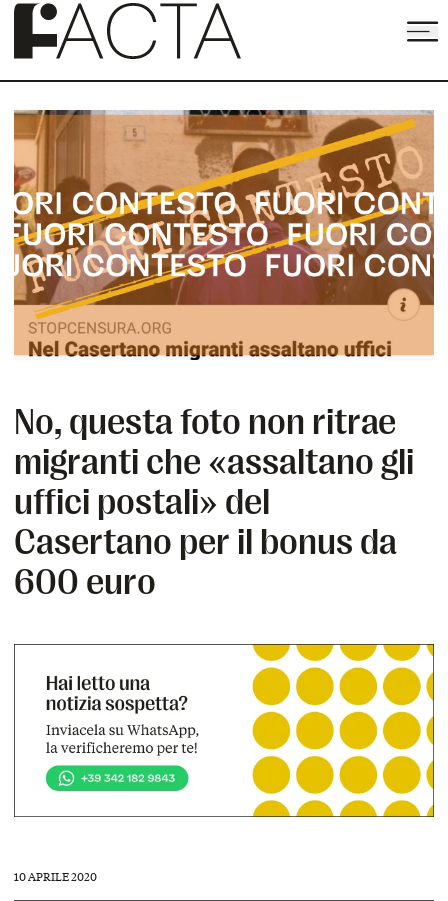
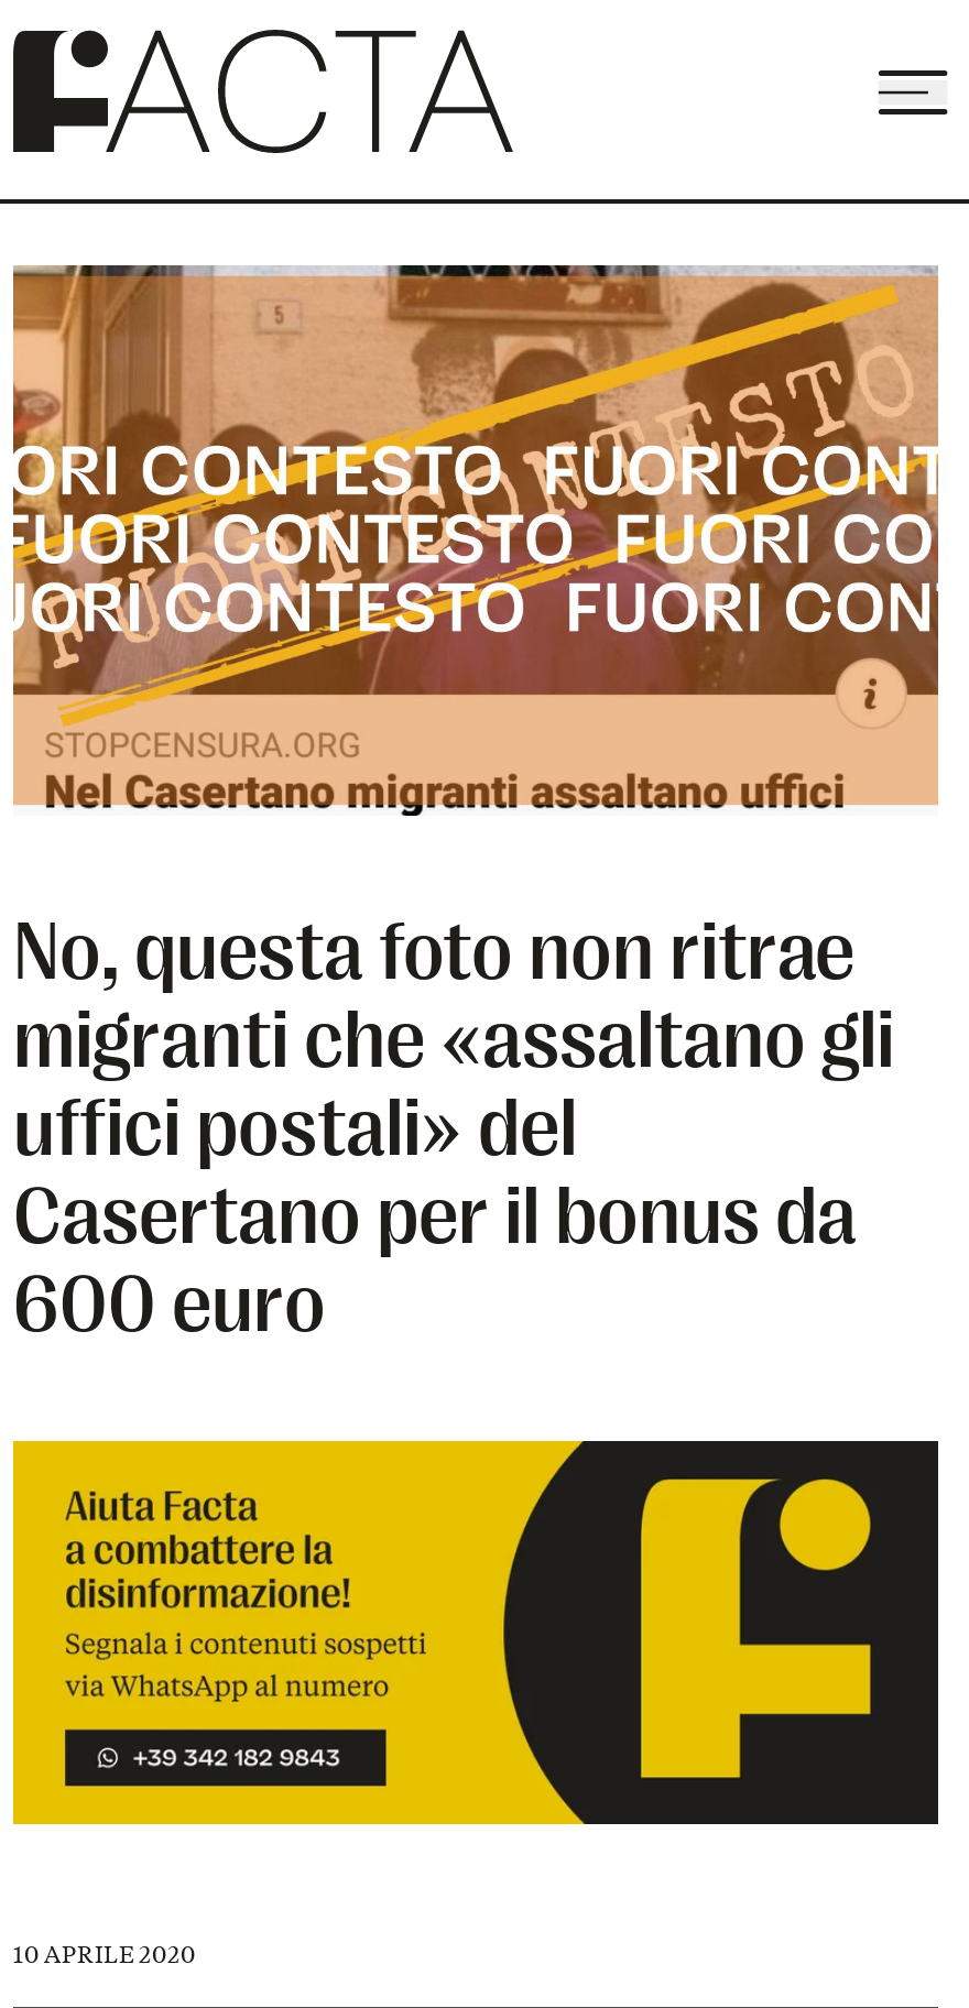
[13,643,434,819] [image] -> [11,1439,938,1829] [image]

